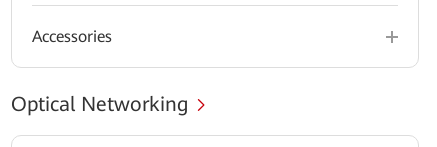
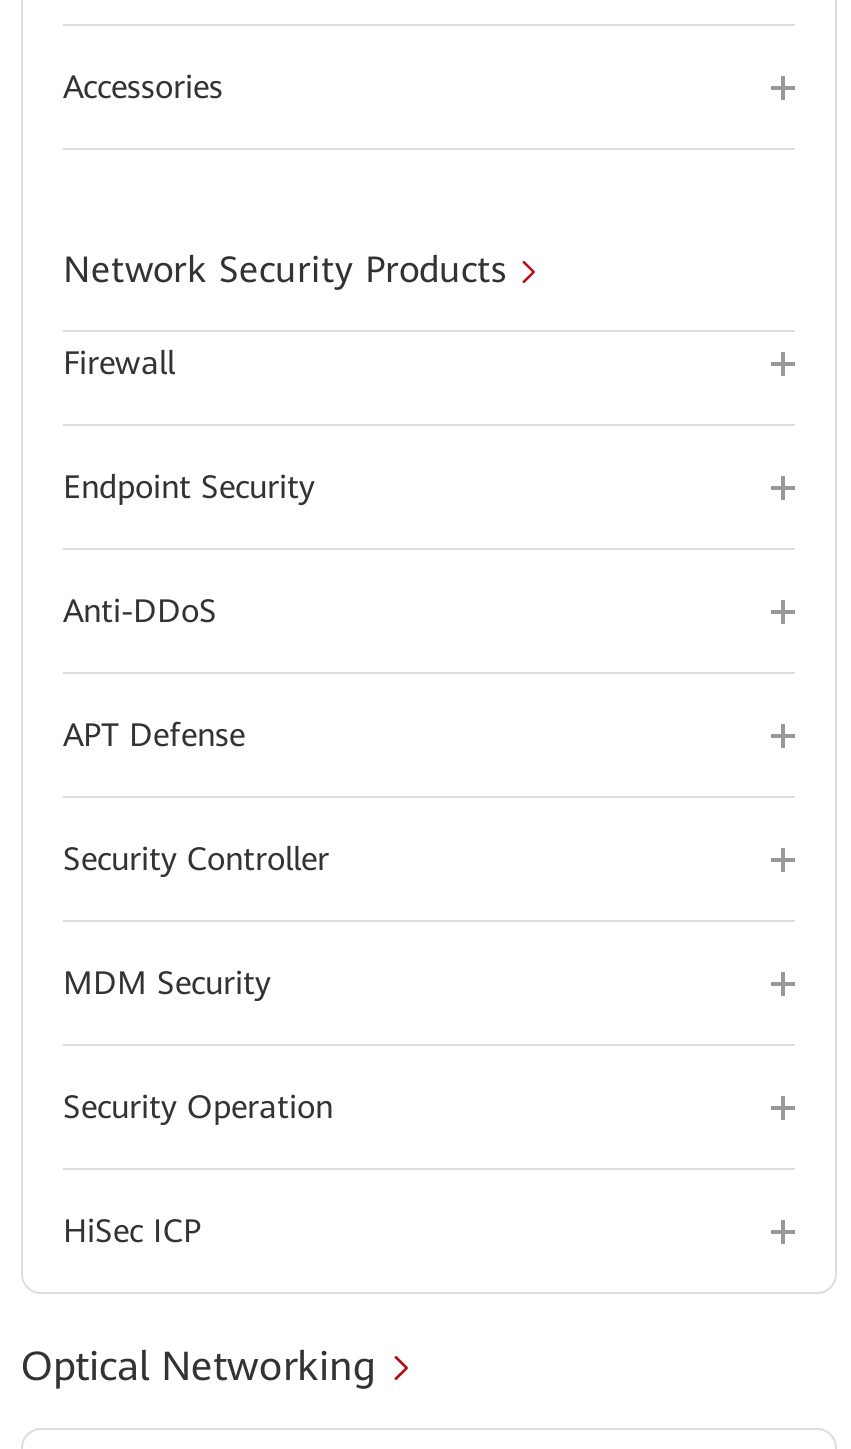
none -> [63,248,507,1250] Network Security Products | Firewall | Endpoint Security | Anti-DDoS | APT Defense | Security Controller | MDM Security | Security Operation | HiSec ICP

